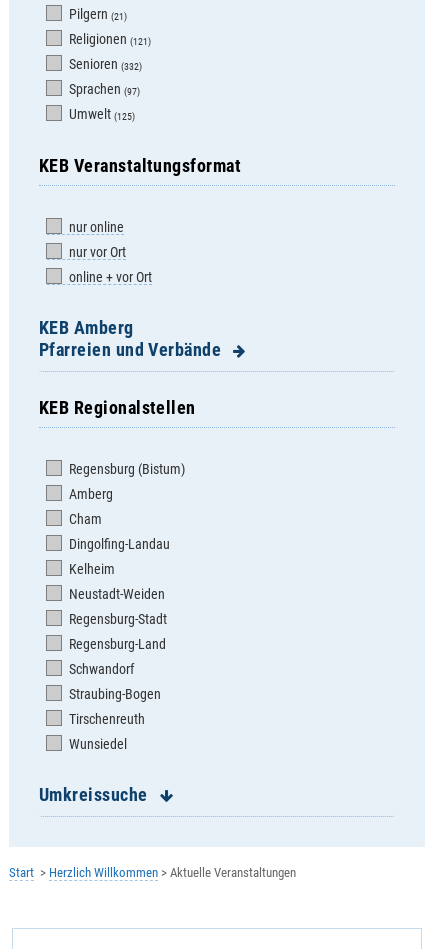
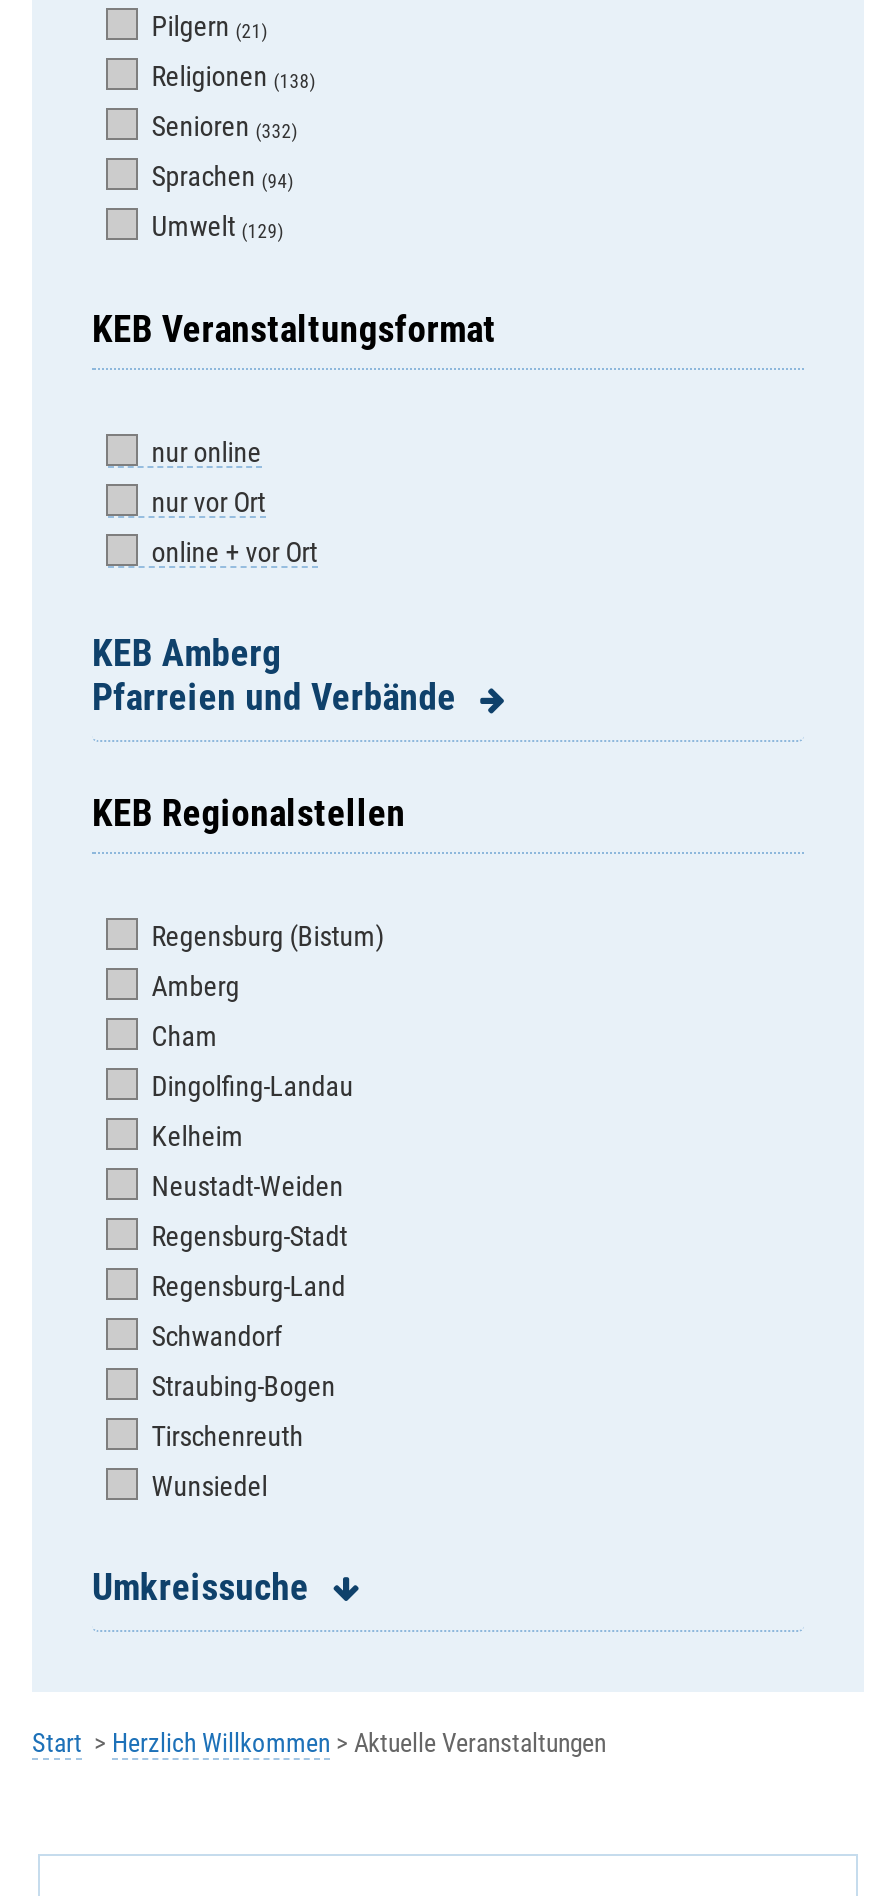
[69,31,151,47] Religionen (121) -> [152,60,316,92] Religionen (138)
[69,81,140,97] Sprachen (97) -> [152,160,294,192] Sprachen (94)
[69,106,135,122] Umwelt (125) -> [152,210,284,242] Umwelt (129)

